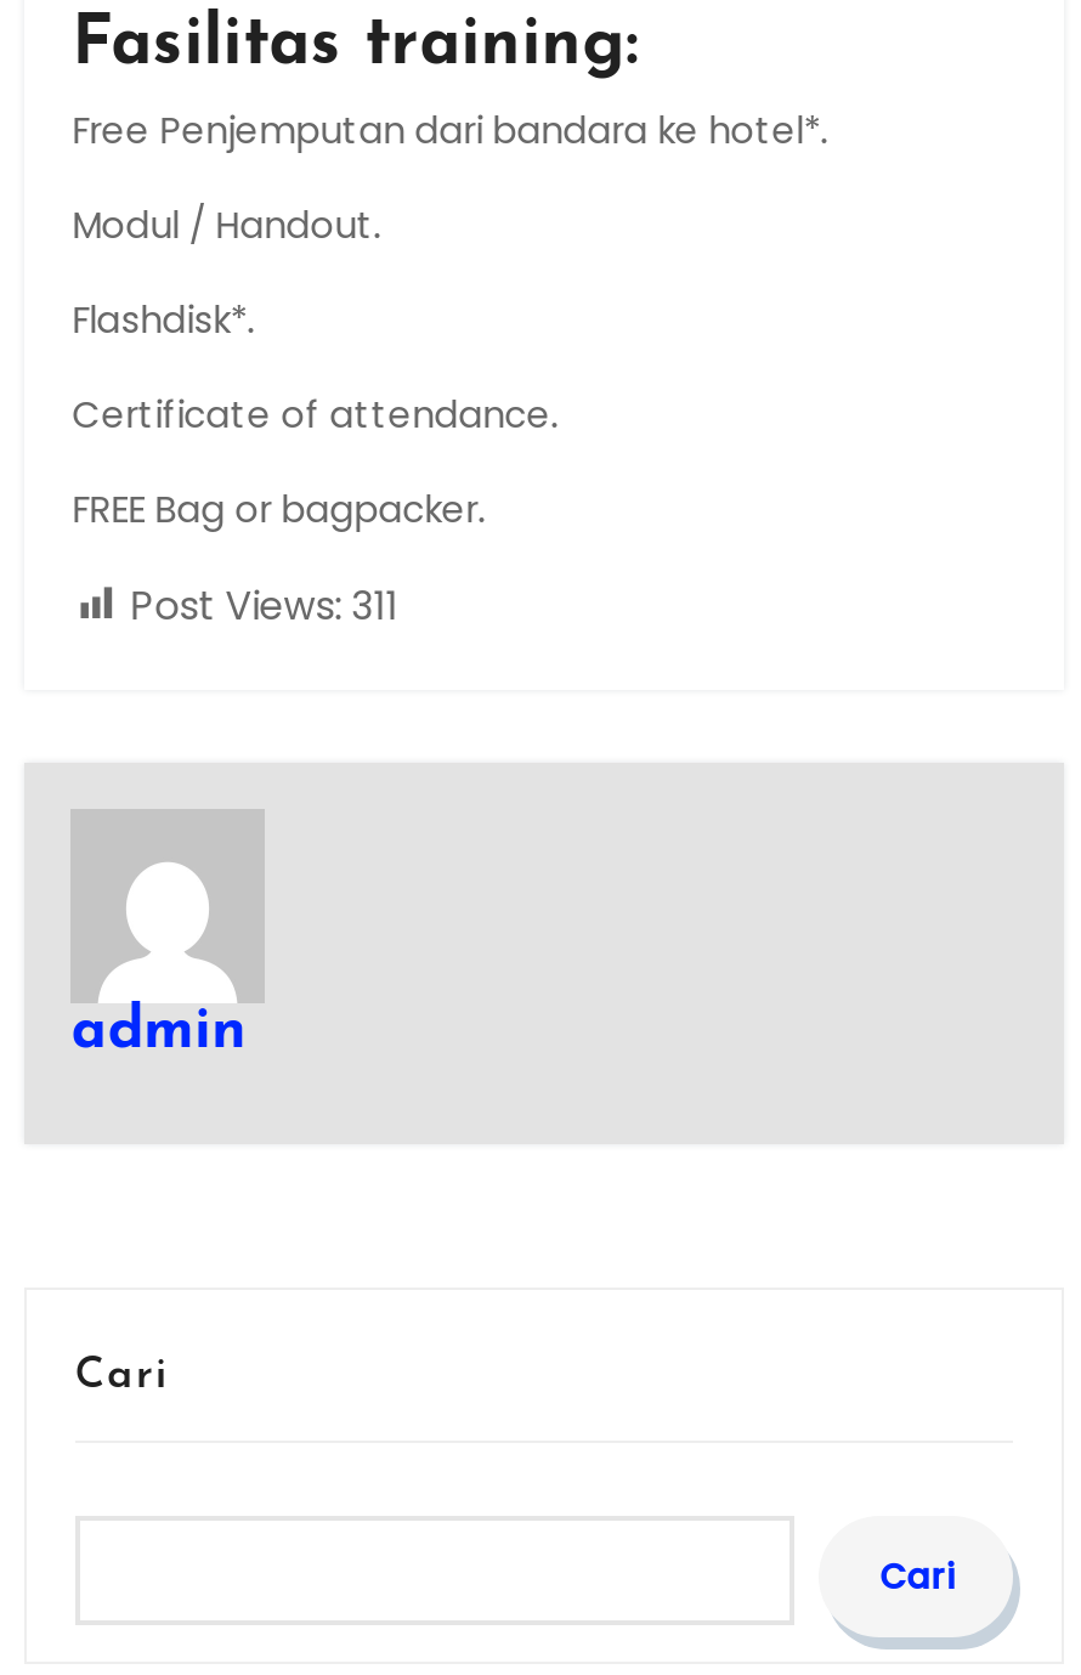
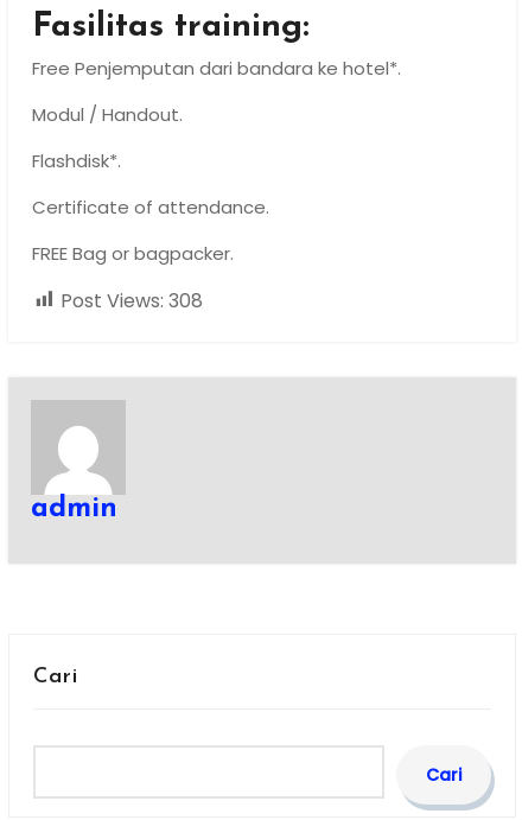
[131,577,398,633] Post Views: 311 -> [60,287,203,314] Post Views: 308

